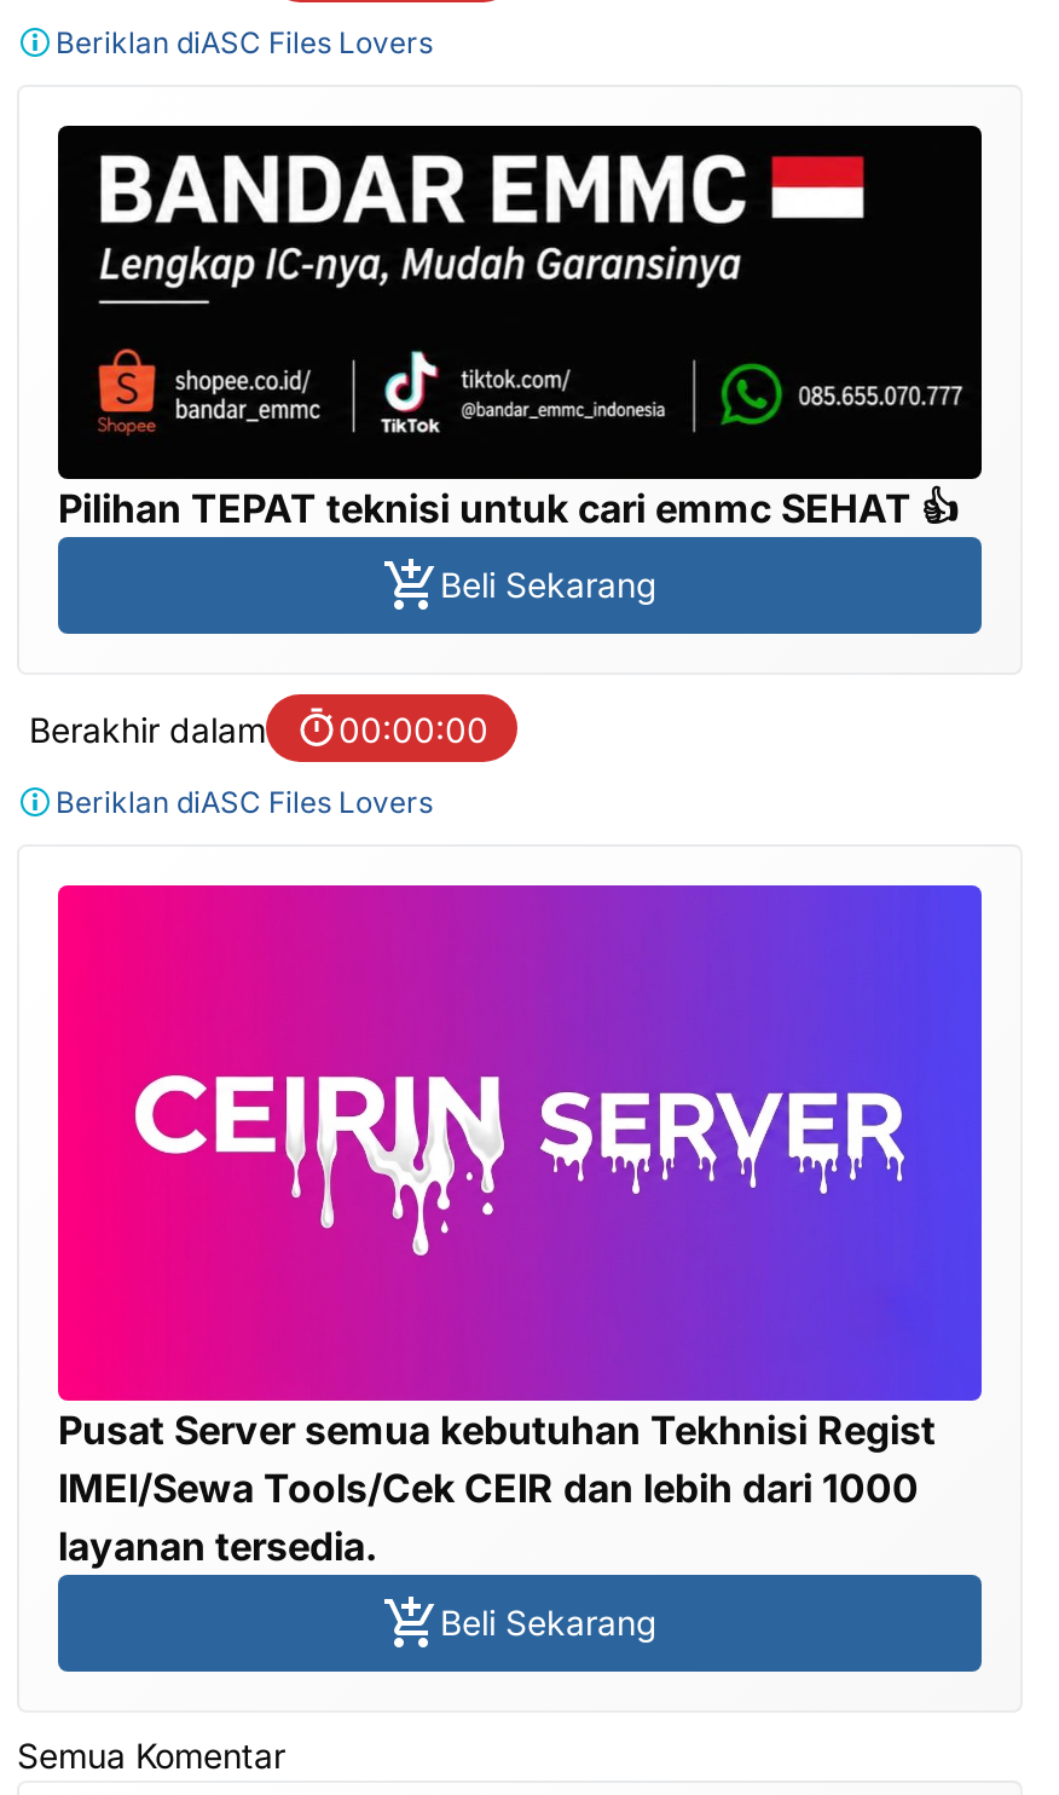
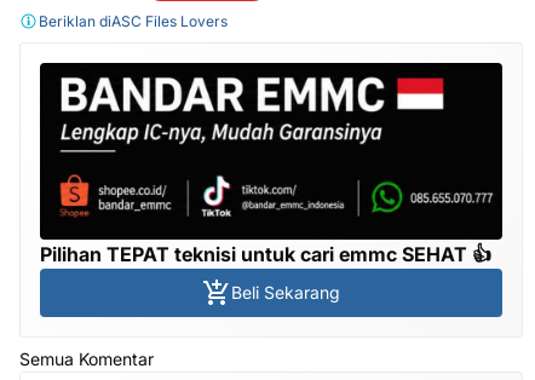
[29,708,488,820] Berakhir dalam | 00:00:00 | Beriklan diASC Files Lovers -> none
[56,883,984,1643] [image] | Pusat Server semua kebutuhan Tekhnisi Regist | IMEI/Sewa Tools/Cek CEIR dan lebih dari 1000 | layanan tersedia. | Beli Sekarang -> none

